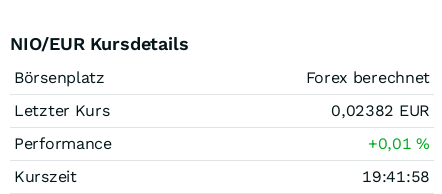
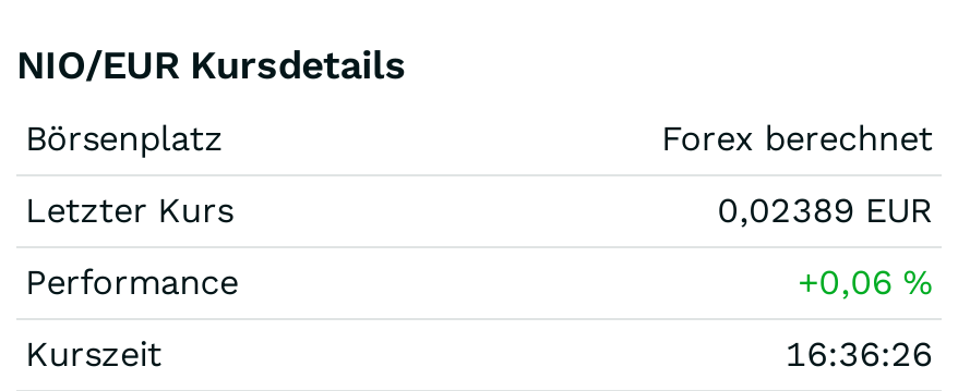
[331,101,430,120] 0,02382 EUR -> [718,190,933,231] 0,02389 EUR
[368,134,430,153] +0,01% -> [798,261,933,303] +0,06%
[362,167,430,186] 19:41:58 -> [785,333,933,375] 16:36:26

